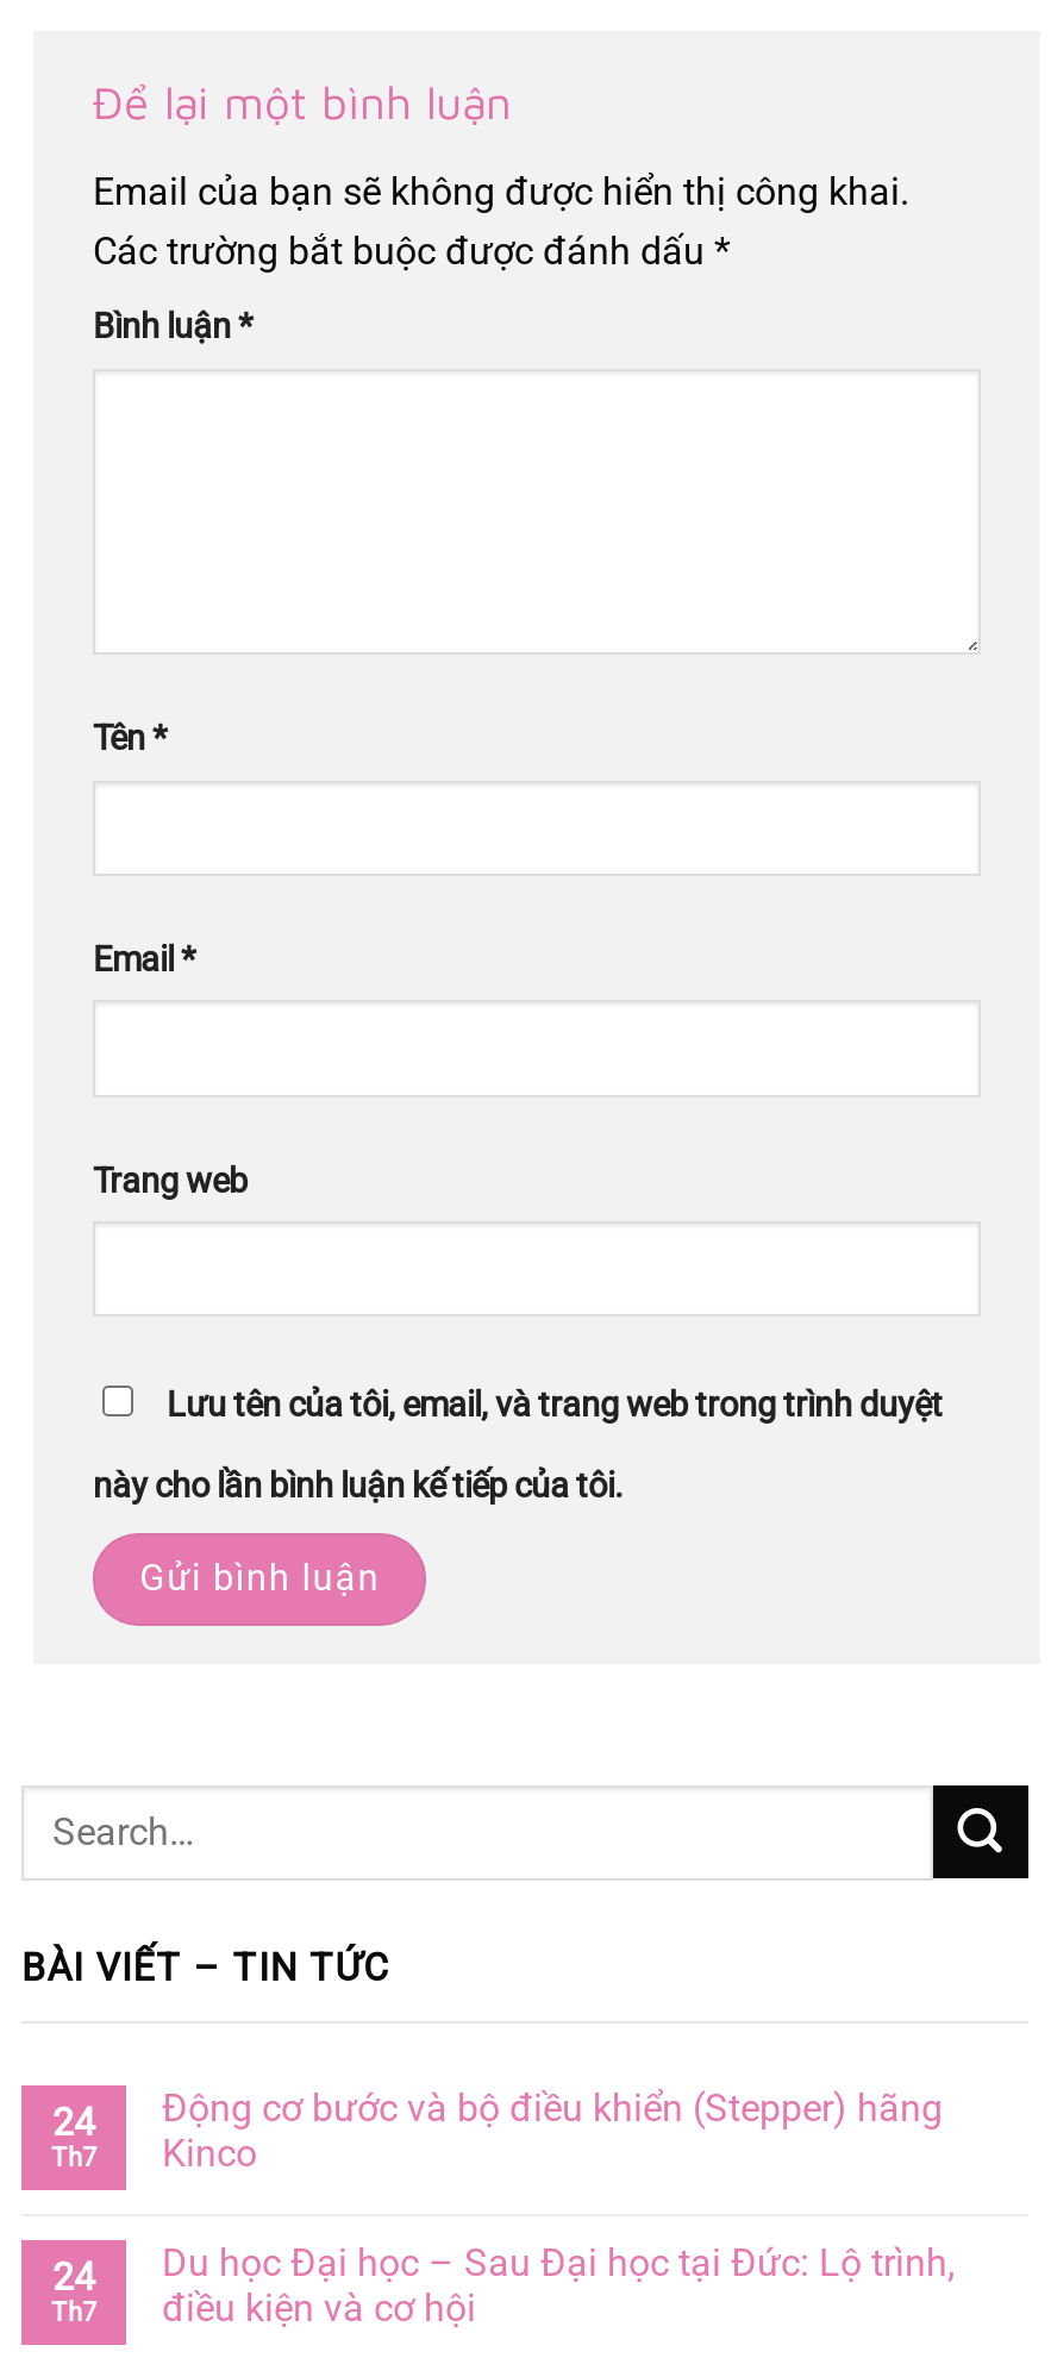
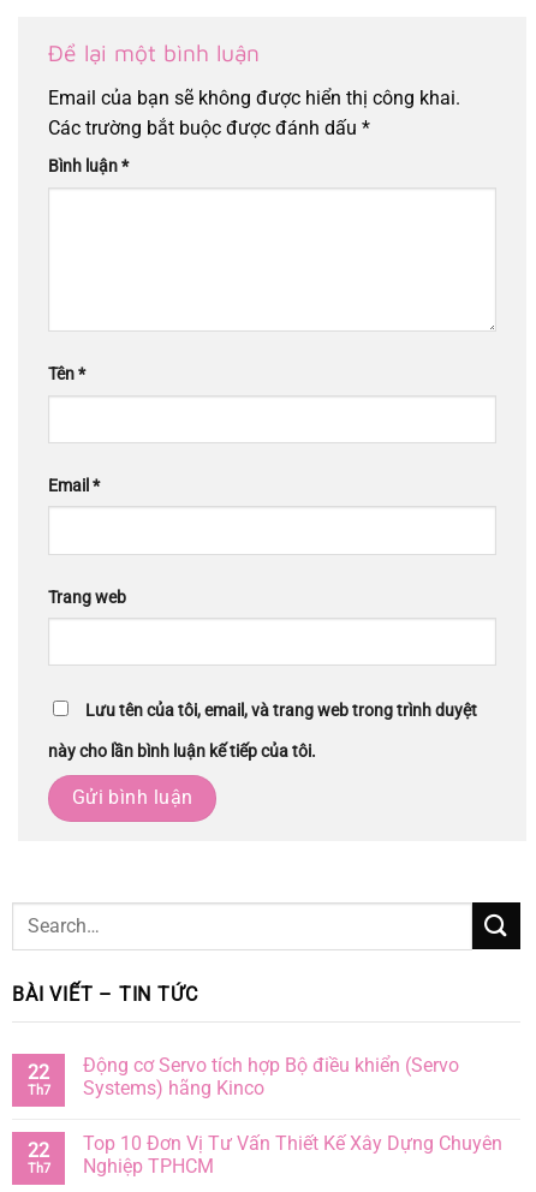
[162,2086,943,2177] Động cơ bước và bộ điều khiển (Stepper) hãng | Kinco -> [83,1054,459,1100] Động cơ Servo tích hợp Bộ điều khiển (Servo | Systems) hãng Kinco
[52,2100,95,2146] 24 -> [28,1061,49,1084] 22
[162,2241,955,2331] Du học Đại học – Sau Đại học tại Đức: Lộ trình, | điều kiện và cơ hội -> [83,1132,502,1178] Top 10 Đơn Vị Tư Vấn Thiết Kế Xây Dựng Chuyên | Nghiệp TPHCM
[52,2255,95,2300] 24 -> [28,1139,49,1162] 22

